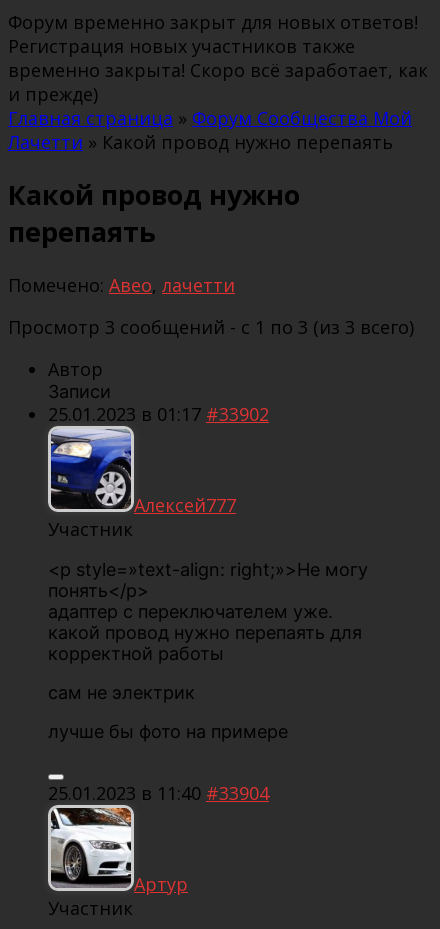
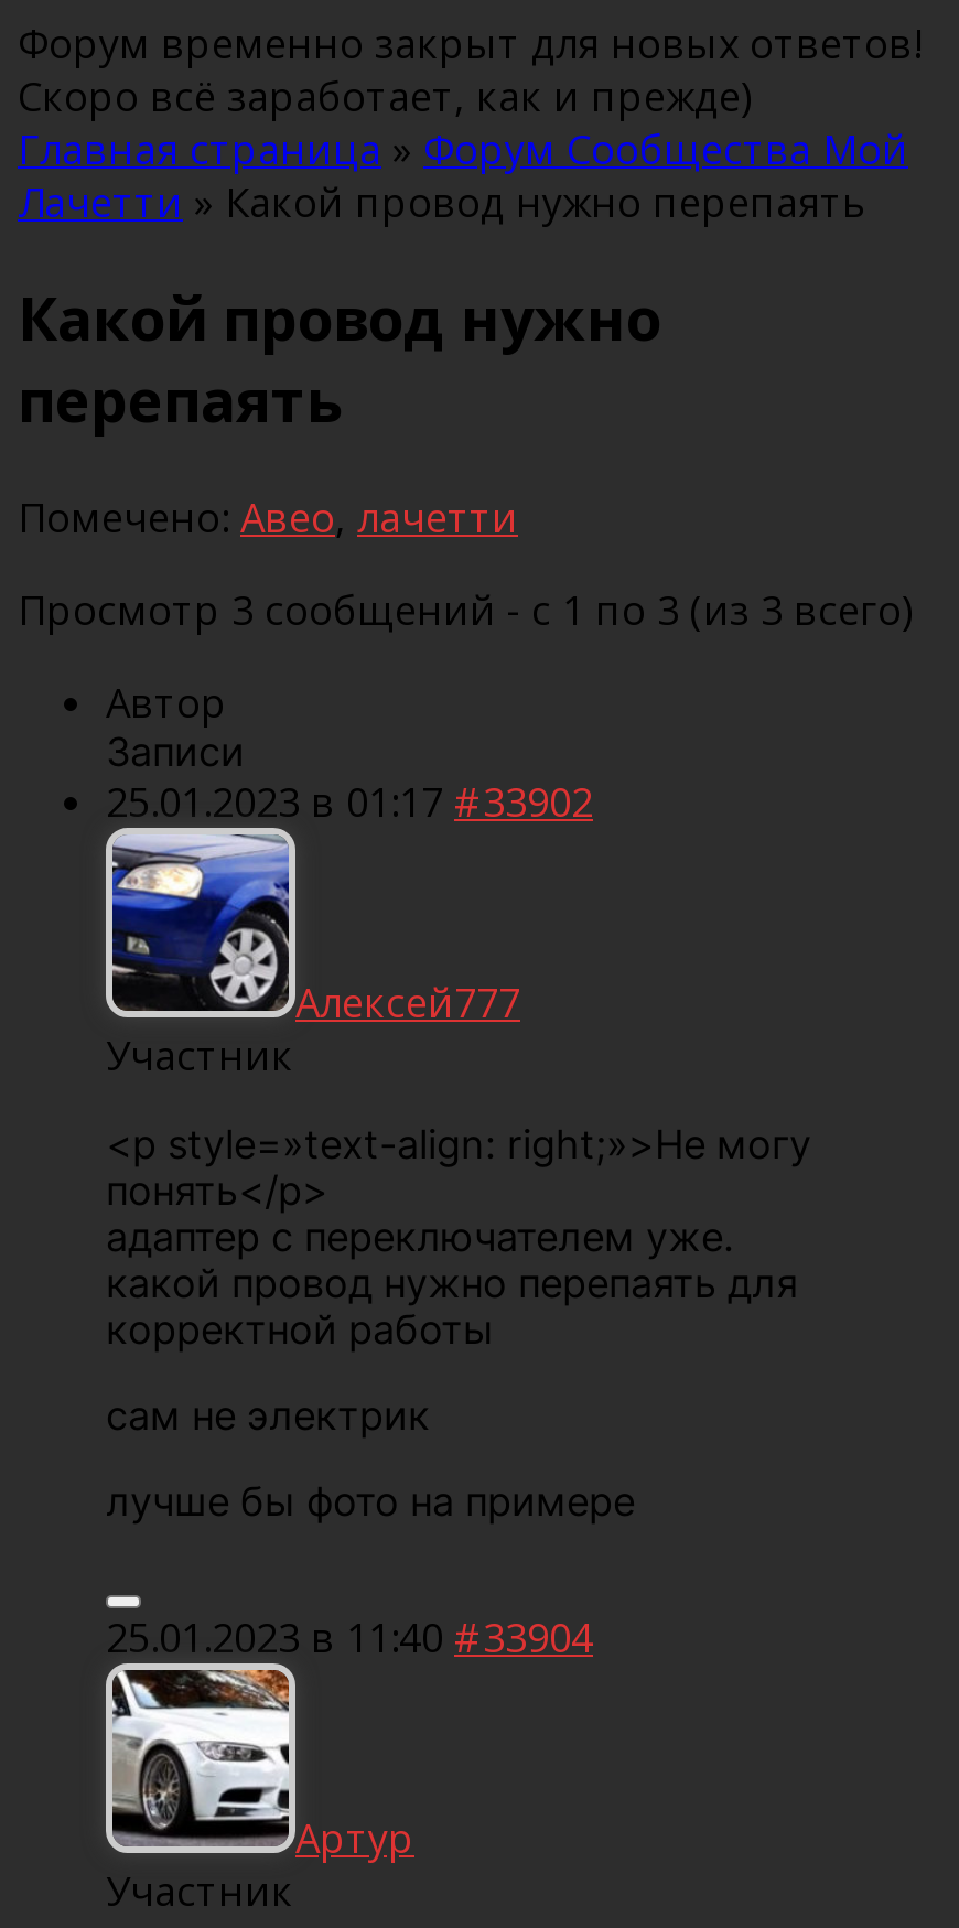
[8,34,428,106] Регистрация новых участников также | временно закрыта! Скоро всё заработает, как | и прежде) -> [18,69,752,122] Скоро всё заработает, как и прежде)

